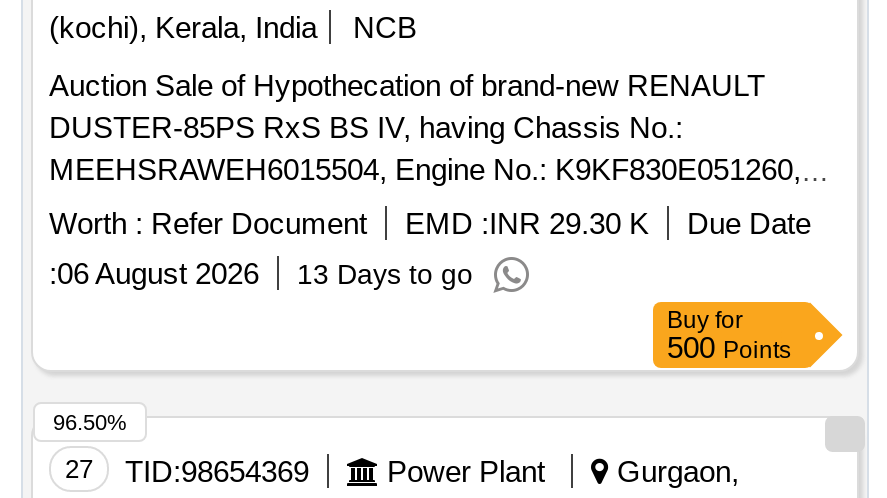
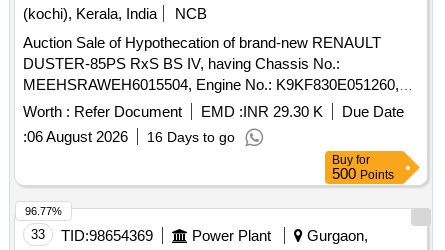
[49,256,473,290] :06 August 2026 13 Days to go -> [23,128,235,145] :06 August 2026 16 Days to go
[53,410,127,434] 96.50% -> [25,205,62,217] 96.77%
[65,454,309,488] 27 TID:98654369 -> [31,227,153,244] 33 TID:98654369

